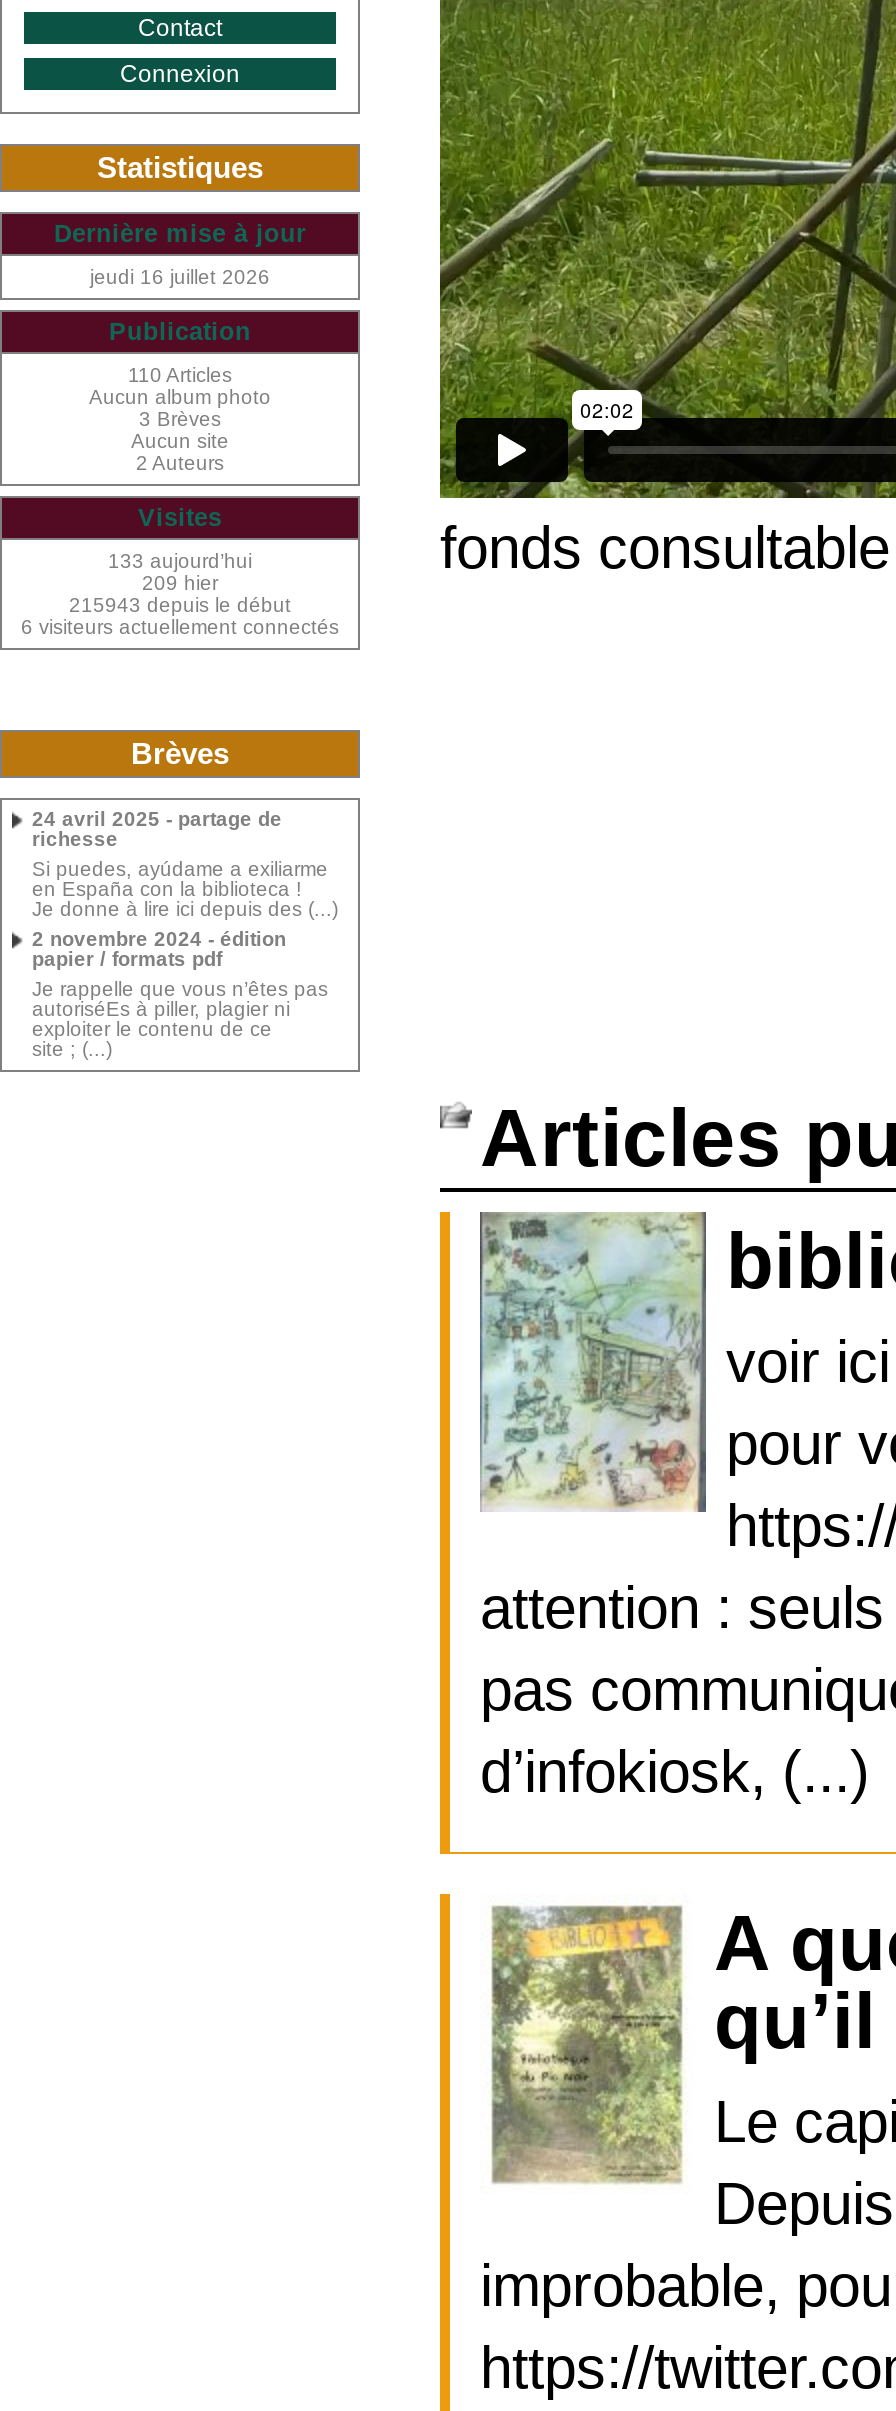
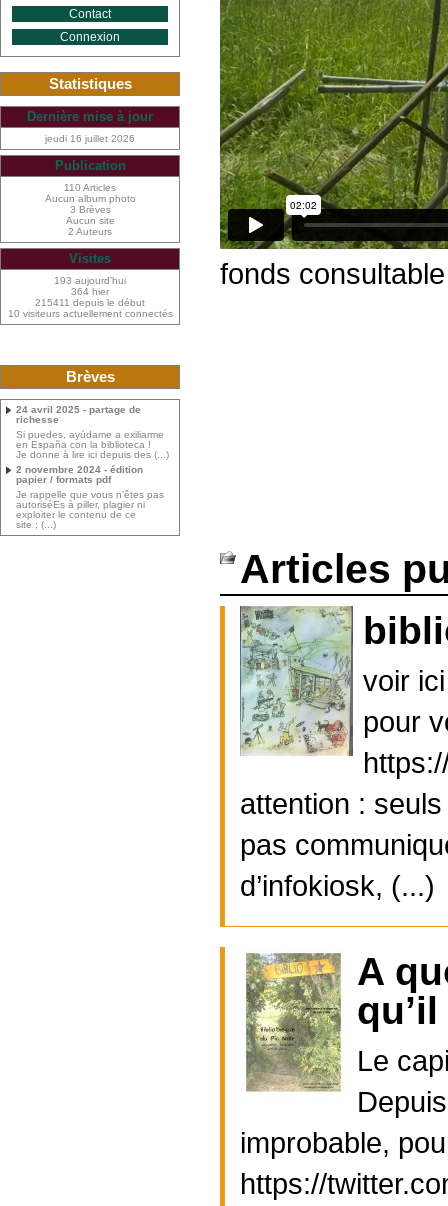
[108,550,252,572] 133 aujourd’hui -> [54,275,126,286] 193 aujourd’hui
[142,572,218,594] 209 hier -> [71,286,109,297] 364 hier
[69,594,291,616] 215943 depuis le début -> [35,297,145,308] 215411 depuis le début
[21,616,339,638] 6 visiteurs actuellement connectés -> [7,308,172,319] 10 visiteurs actuellement connectés

